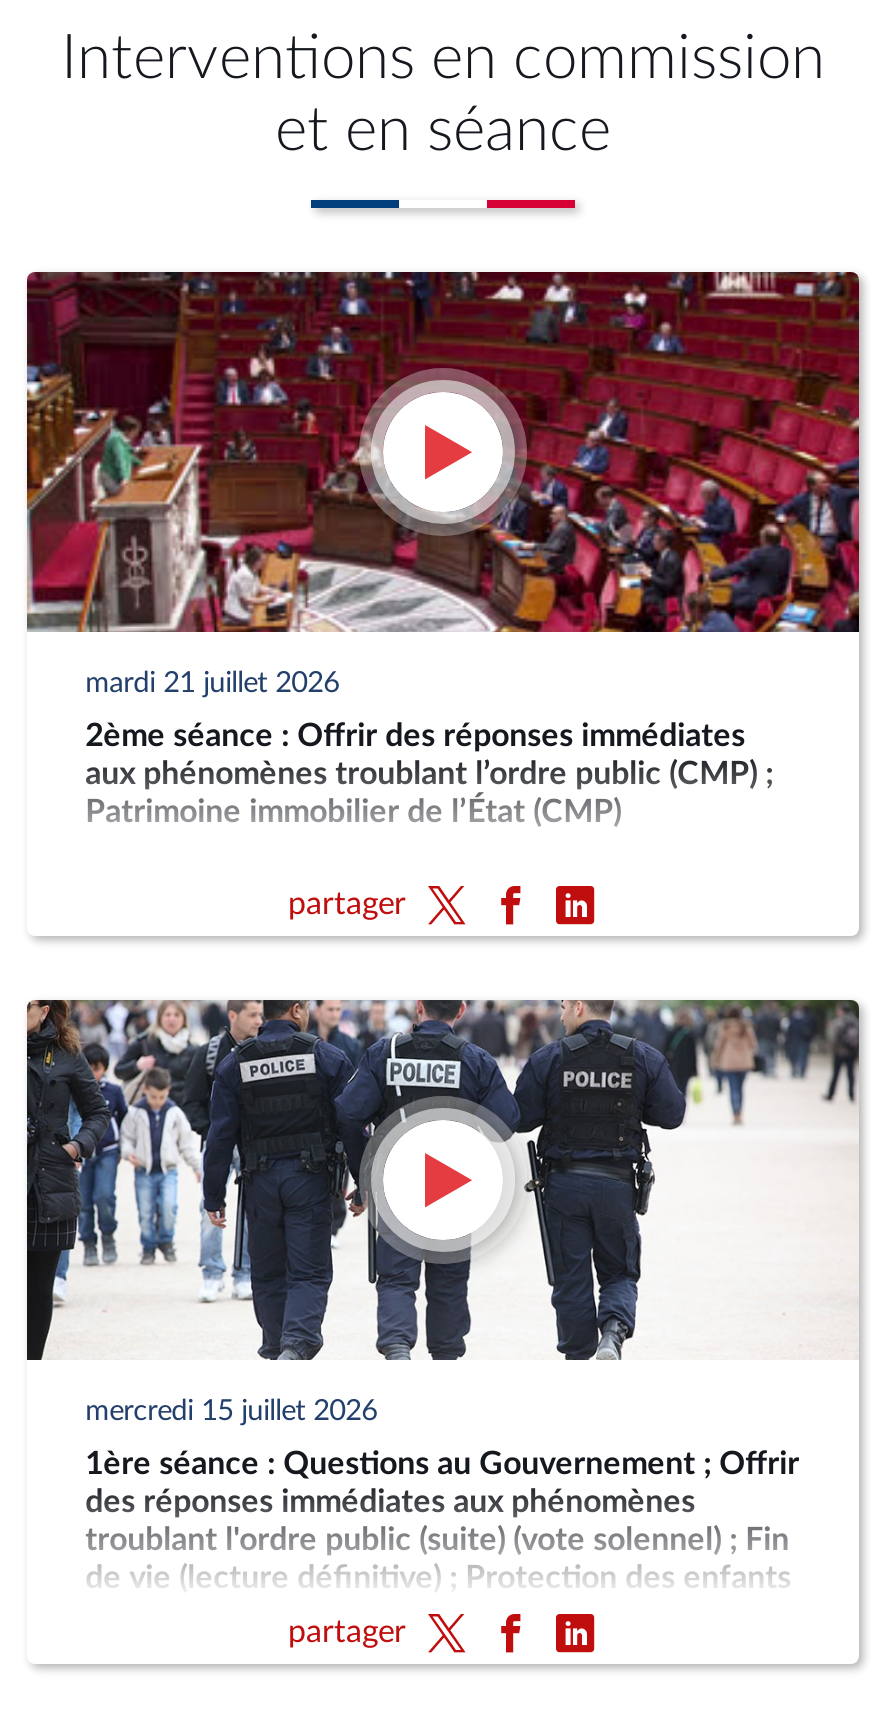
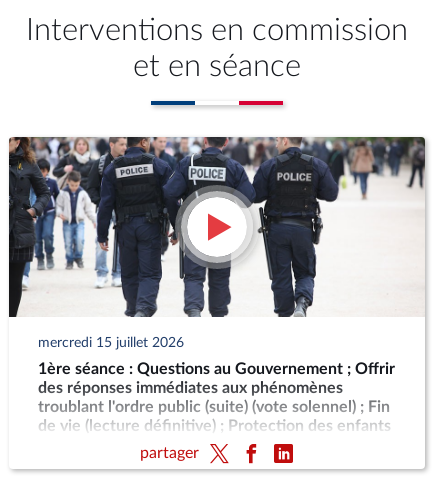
[25,270,861,918] [image] | mardi 21 juillet 2026 | 2ème séance : Offrir des réponses immédiates | aux phénomènes troublant l’ordre public (CMP) ; | Patrimoine immobilier de l’État (CMP) | partager -> none

